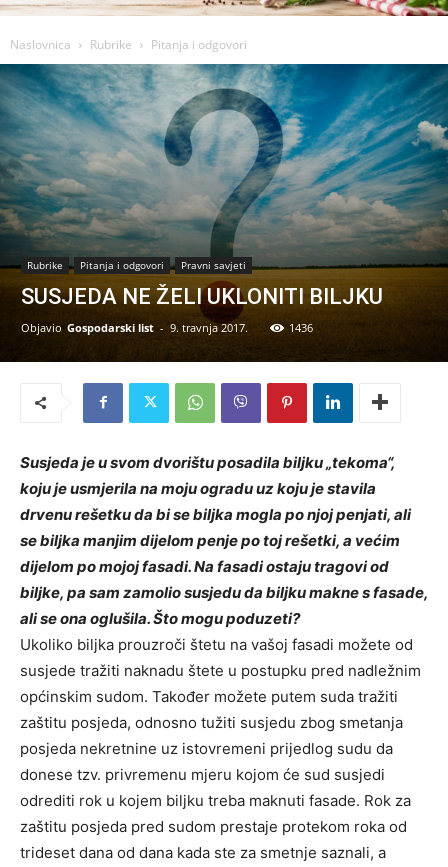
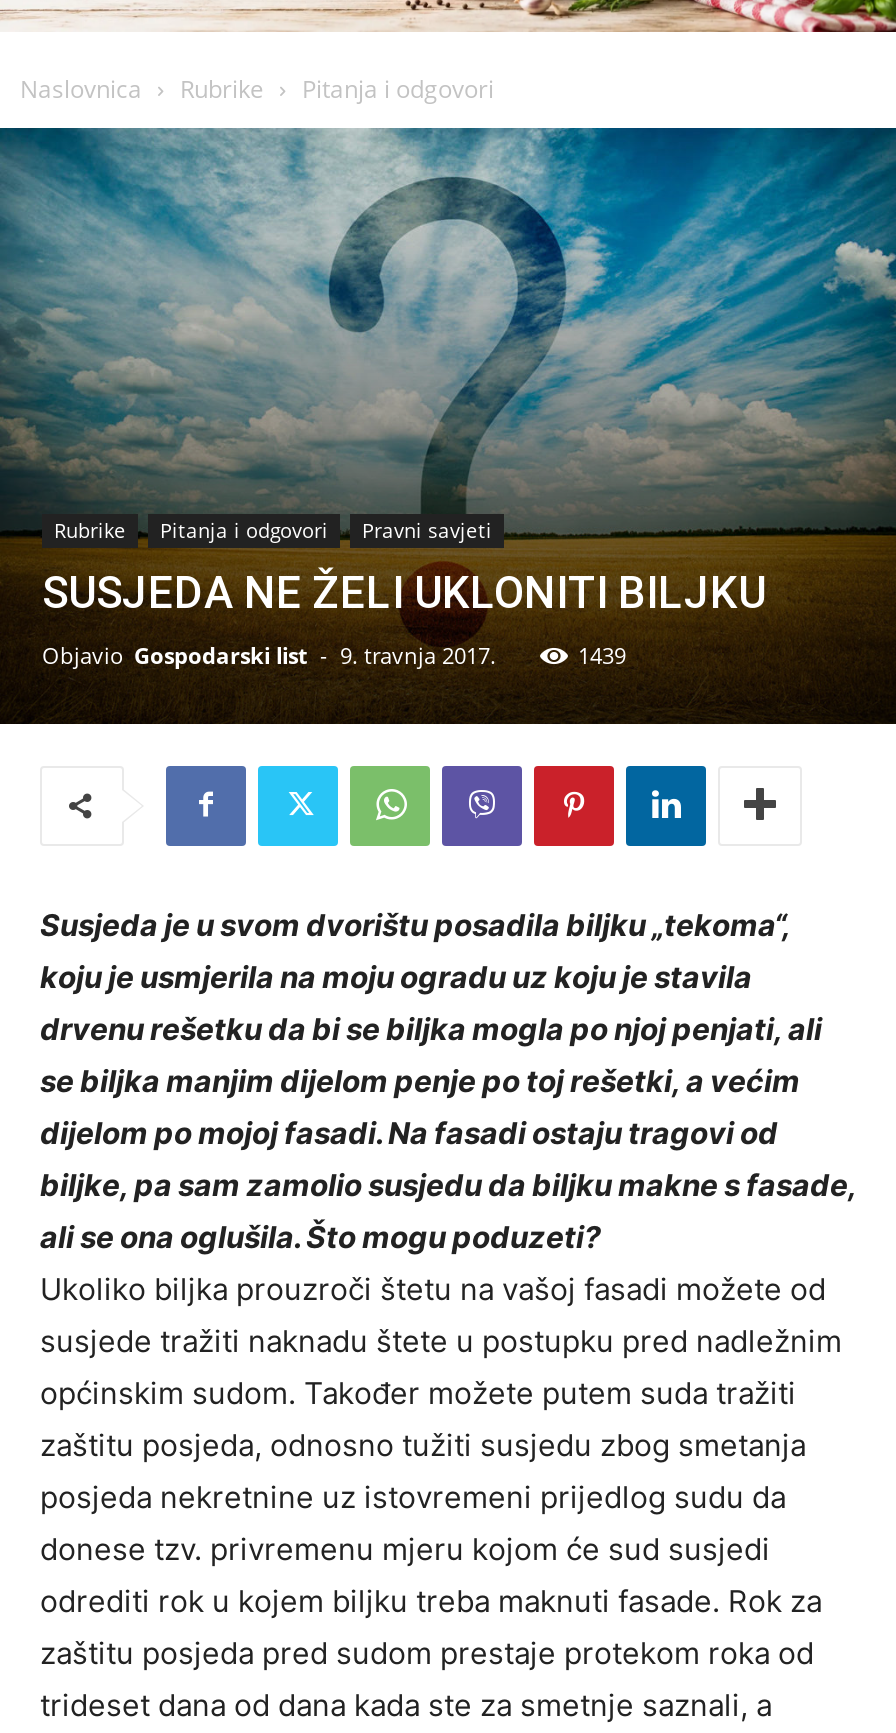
[289,320,313,335] 1436 -> [578,640,626,670] 1439

